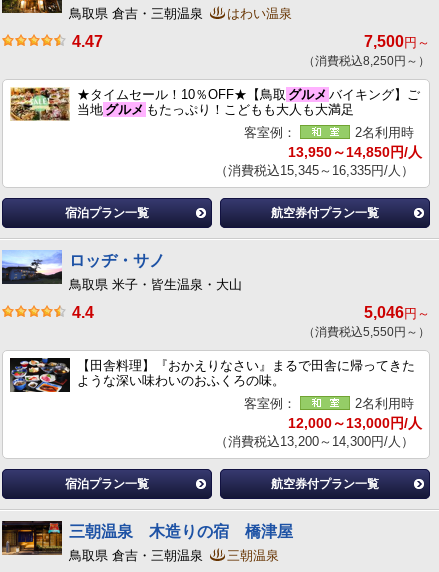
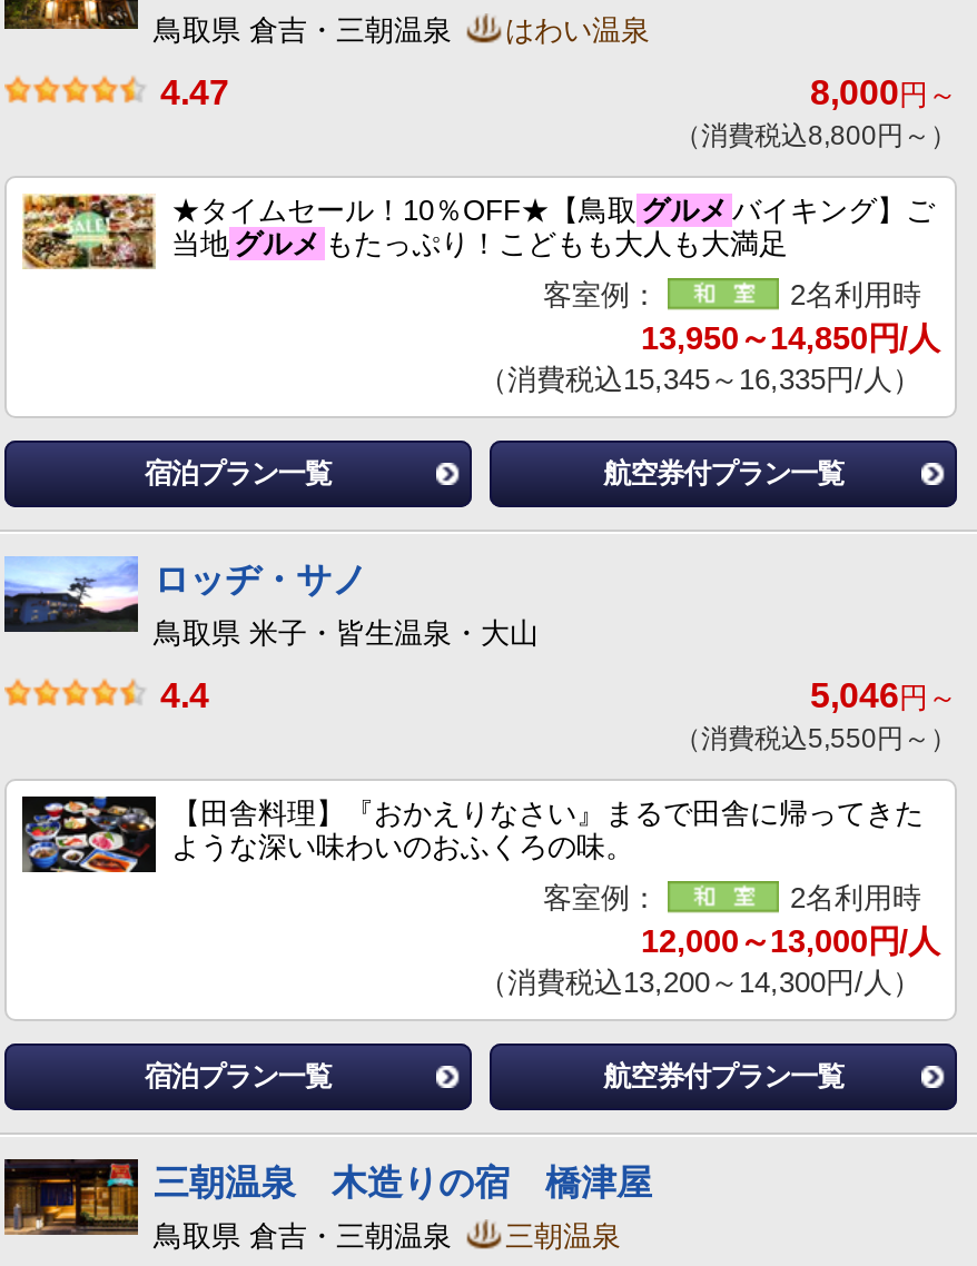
[364,33,430,50] 7,500円～ -> [810,73,957,111] 8,000円～
[303,54,430,68] （消費税込8,250円～） -> [674,120,957,151] （消費税込8,800円～）

